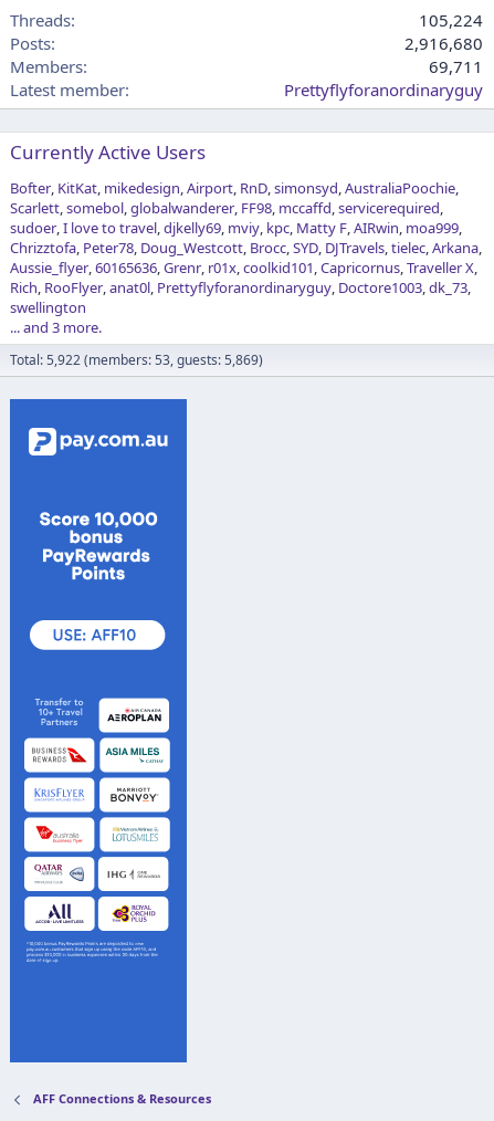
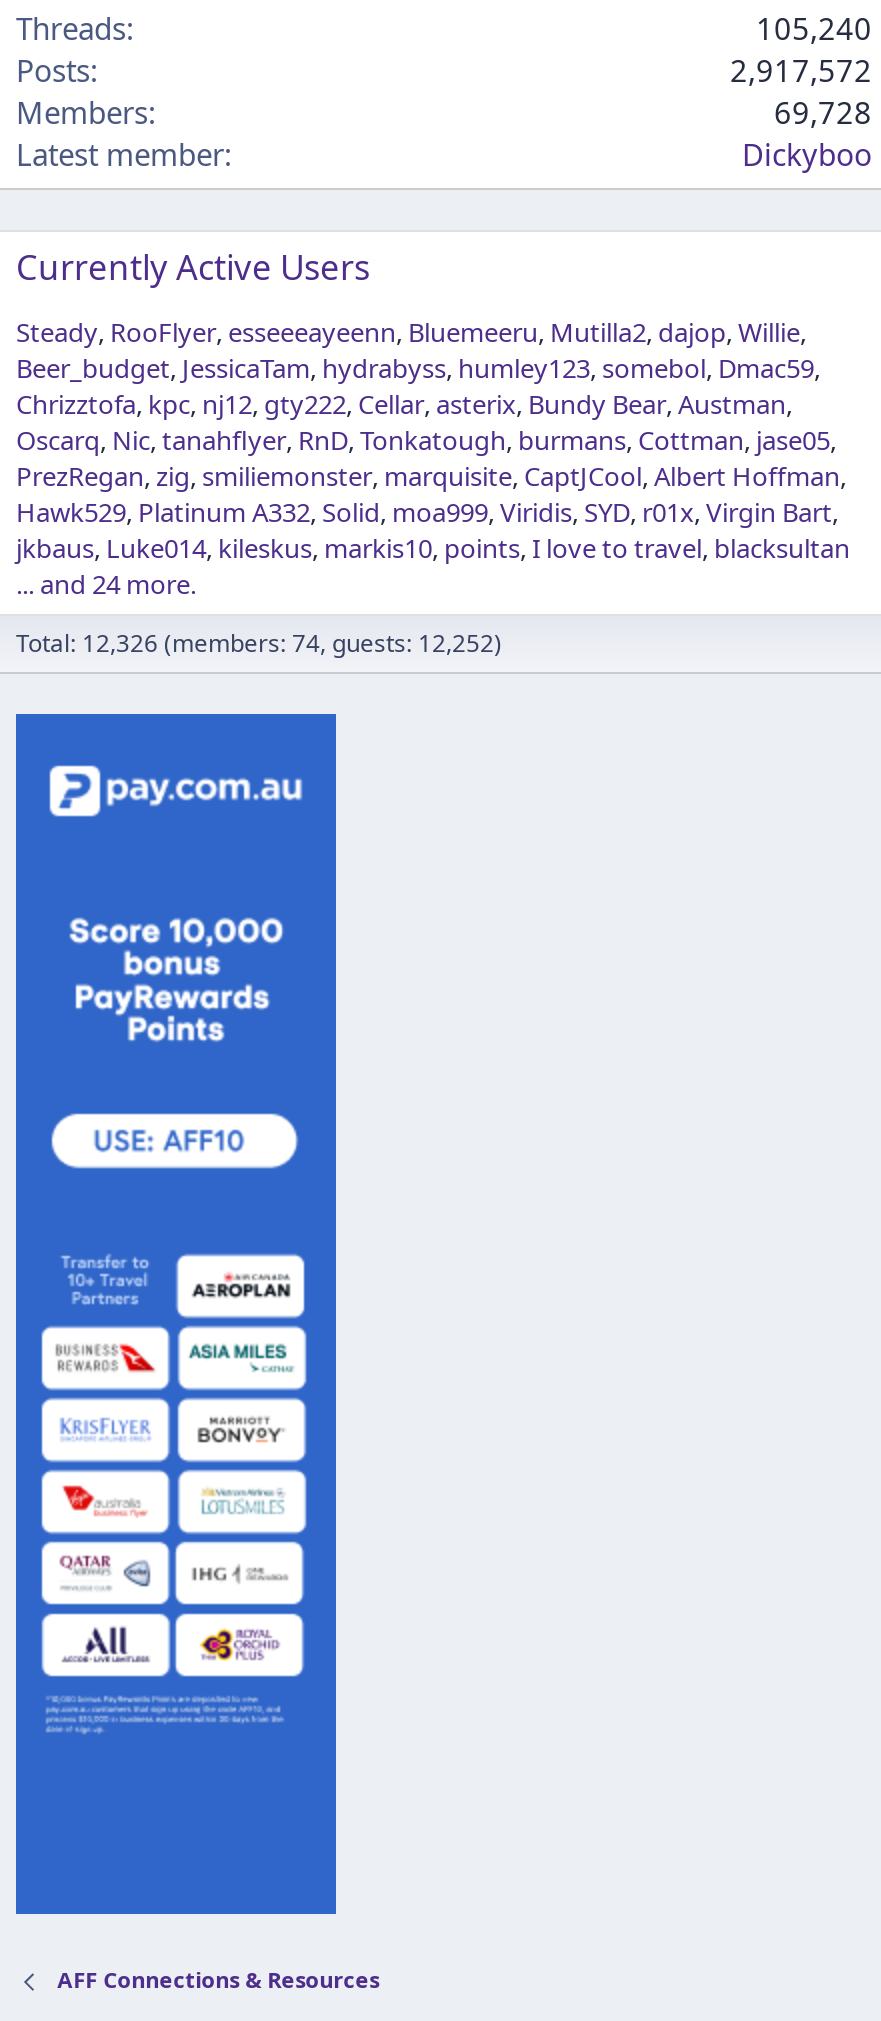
[419,9,483,32] 105,224 -> [756,9,872,49] 105,240
[404,33,483,55] 2,916,680 -> [730,51,872,91] 2,917,572
[429,56,483,78] 69,711 -> [774,93,872,133] 69,728
[284,79,483,101] Prettyflyforanordinaryguy -> [742,135,872,175] Dickyboo
[10,179,479,338] Bofter KitKat mikedesign Airport RnD simonsyd AustraliaPoochie | Scarlett somebol globalwanderer FF98 mccaffd servicerequired | sudoer I love to travel djkelly69 mviy kpc Matty F AIRwin moa999 | Chrizztofa Peter78 Doug_Westcott Brocc SYD DJTravels tielec Arkana | Aussie_flyer 60165636 Grenr r01x coolkid101 Capricornus Traveller X | Rich RooFlyer anat0l Prettyflyforanordinaryguy Doctore1003 dk_73 | swellington | ... and 3 more. -> [16,315,850,603] Steady RooFlyer esseeeayeenn Bluemeeru Mutilla2 dajop Willie | Beer_budget JessicaTam hydrabyss humley123 somebol Dmac59 | Chrizztofa kpc nj12 gty222 Cellar asterix Bundy Bear Austman | Oscarq Nic tanahflyer RnD Tonkatough burmans Cottman jase05 | PrezRegan zig smiliemonster marquisite CaptJCool Albert Hoffman | Hawk529 Platinum A332 Solid moa999 Viridis SYD r01x Virgin Bart | jkbaus Luke014 kileskus markis10 points I love to travel blacksultan | ... and 24 more.
[10,351,263,370] Total: 5,922 (members: 53, guests: 5,869) -> [16,627,502,661] Total: 12,326 (members: 74, guests: 12,252)

